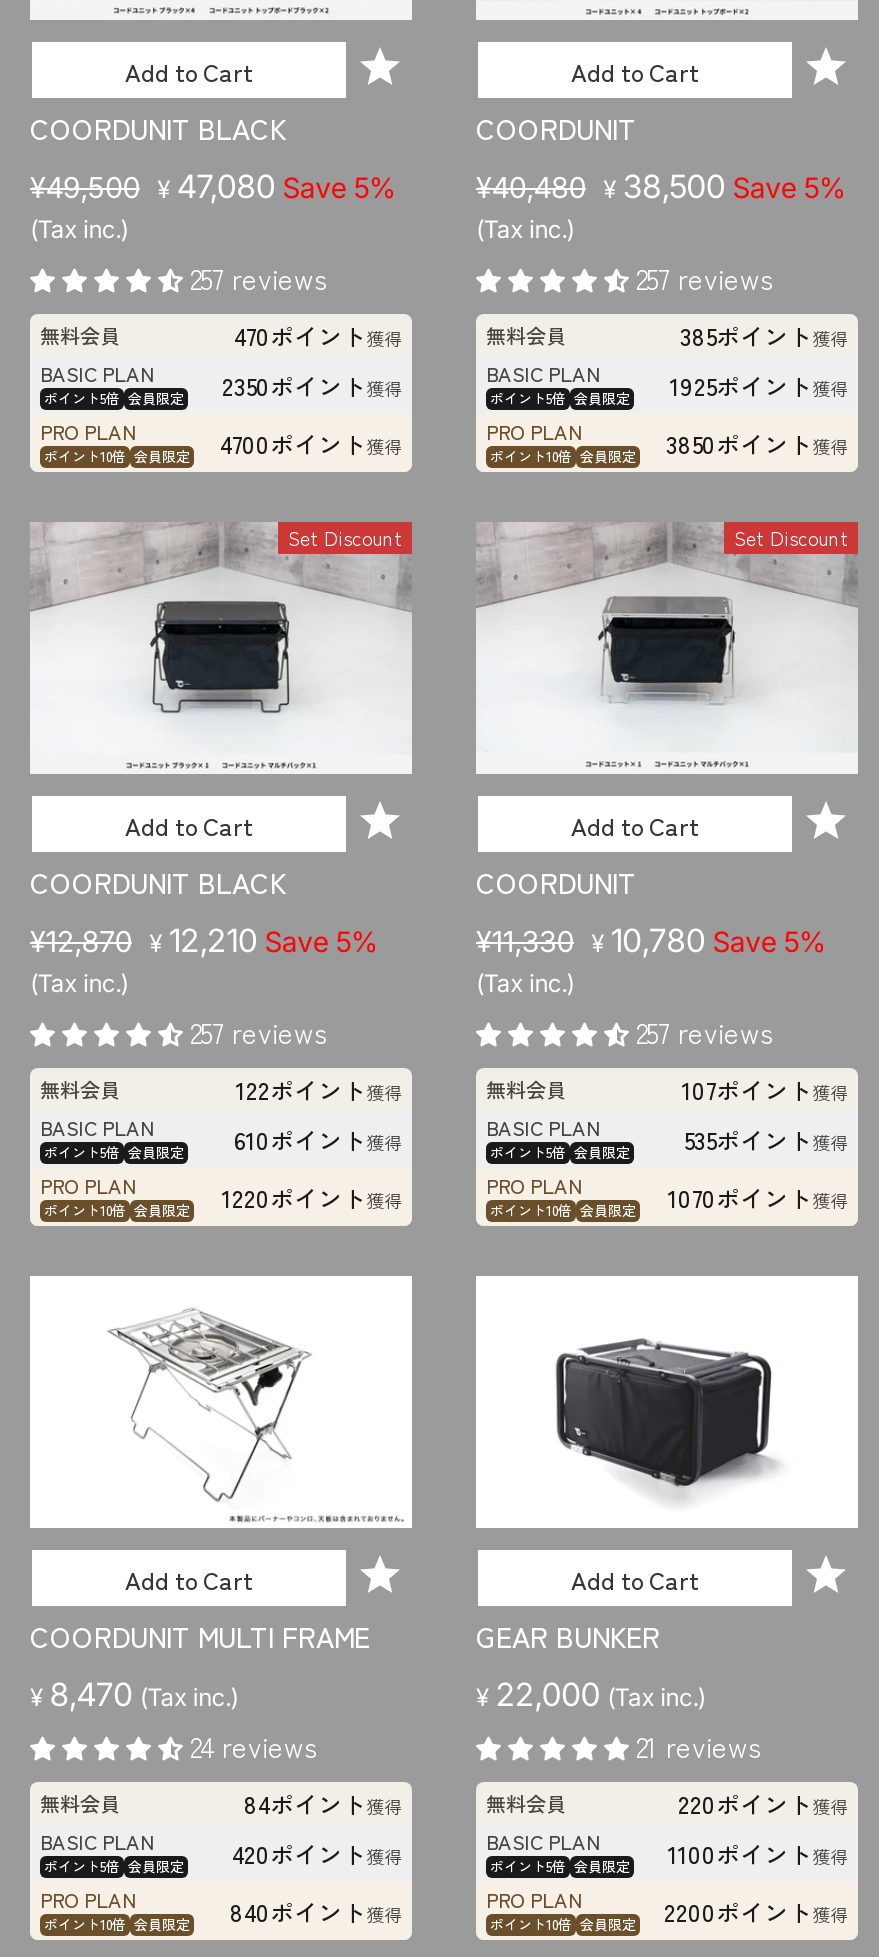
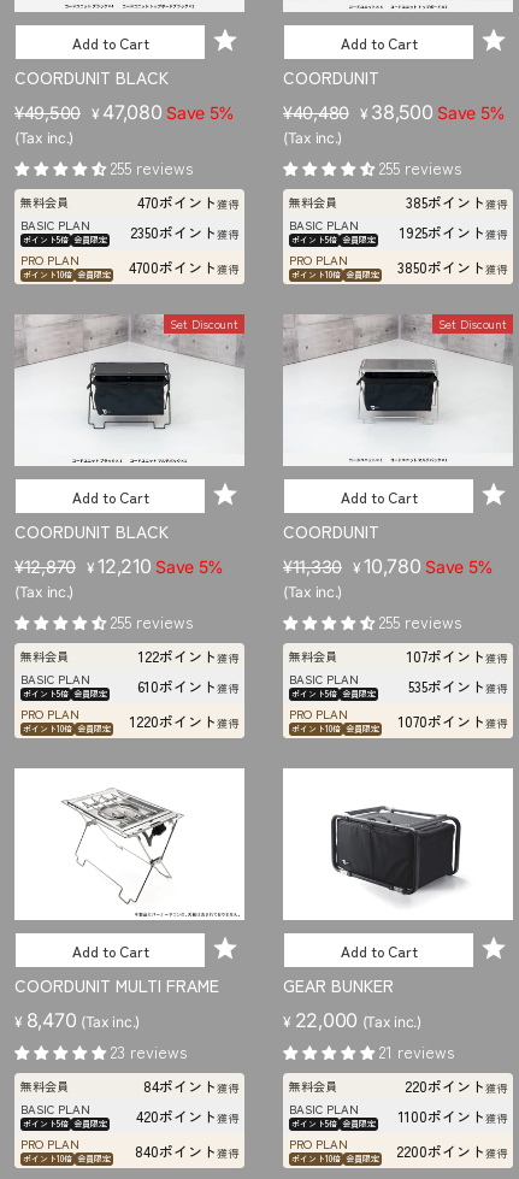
[190,258,326,298] 257 reviews -> [111,155,193,180] 255 reviews
[636,258,772,298] 257 reviews -> [379,155,461,180] 255 reviews
[190,1012,326,1052] 257 reviews -> [111,610,193,634] 255 reviews
[636,1012,772,1052] 257 reviews -> [379,610,461,634] 255 reviews
[190,1726,316,1766] 24 reviews -> [111,1040,187,1064] 23 reviews

